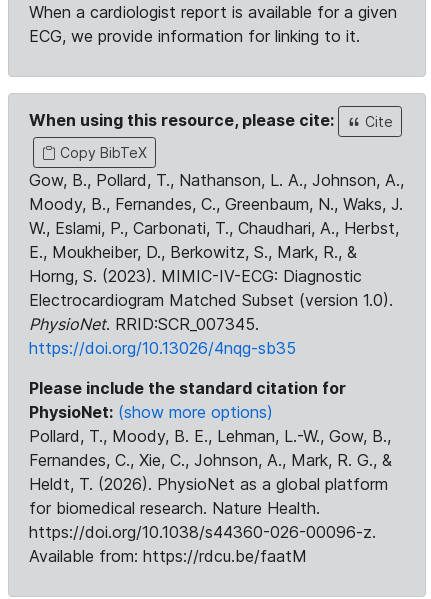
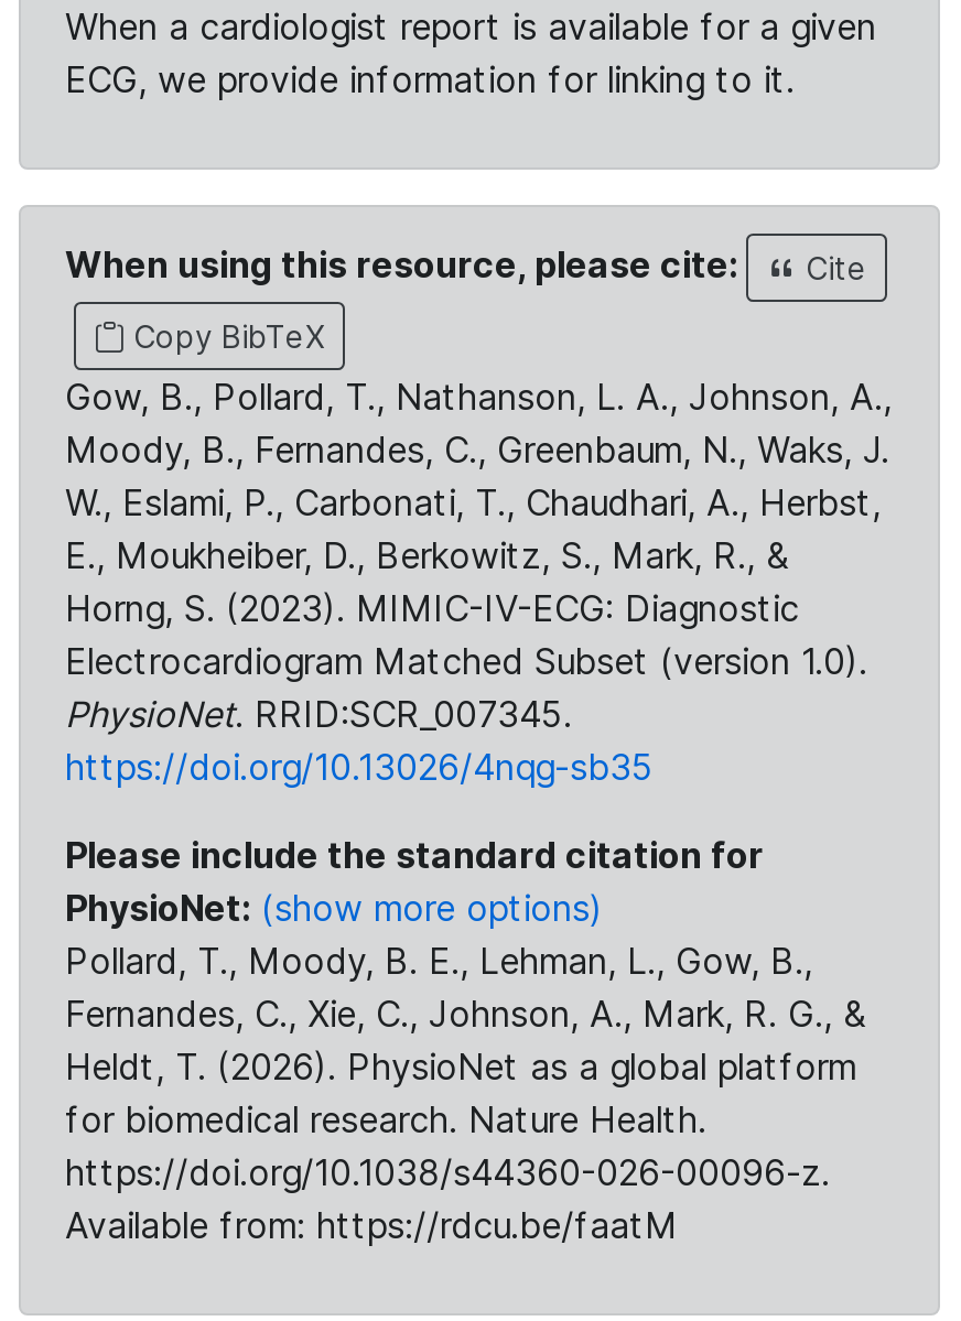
[29,426,391,446] Pollard, T., Moody, B. E., Lehman, L.-W., Gow, B., -> [65,939,812,983] Pollard, T., Moody, B. E., Lehman, L., Gow, B.,

